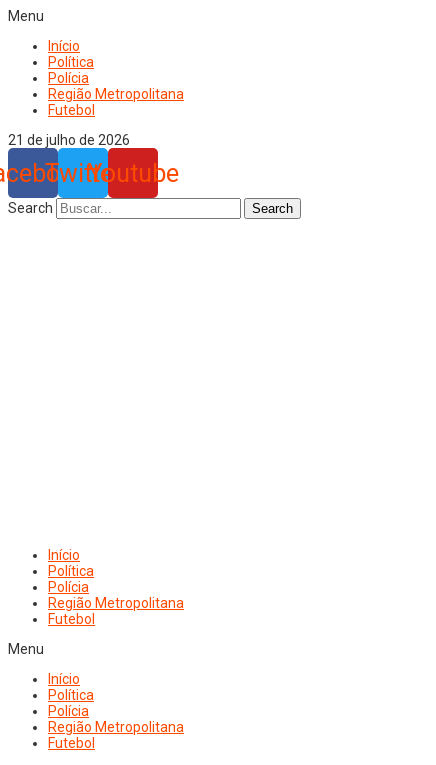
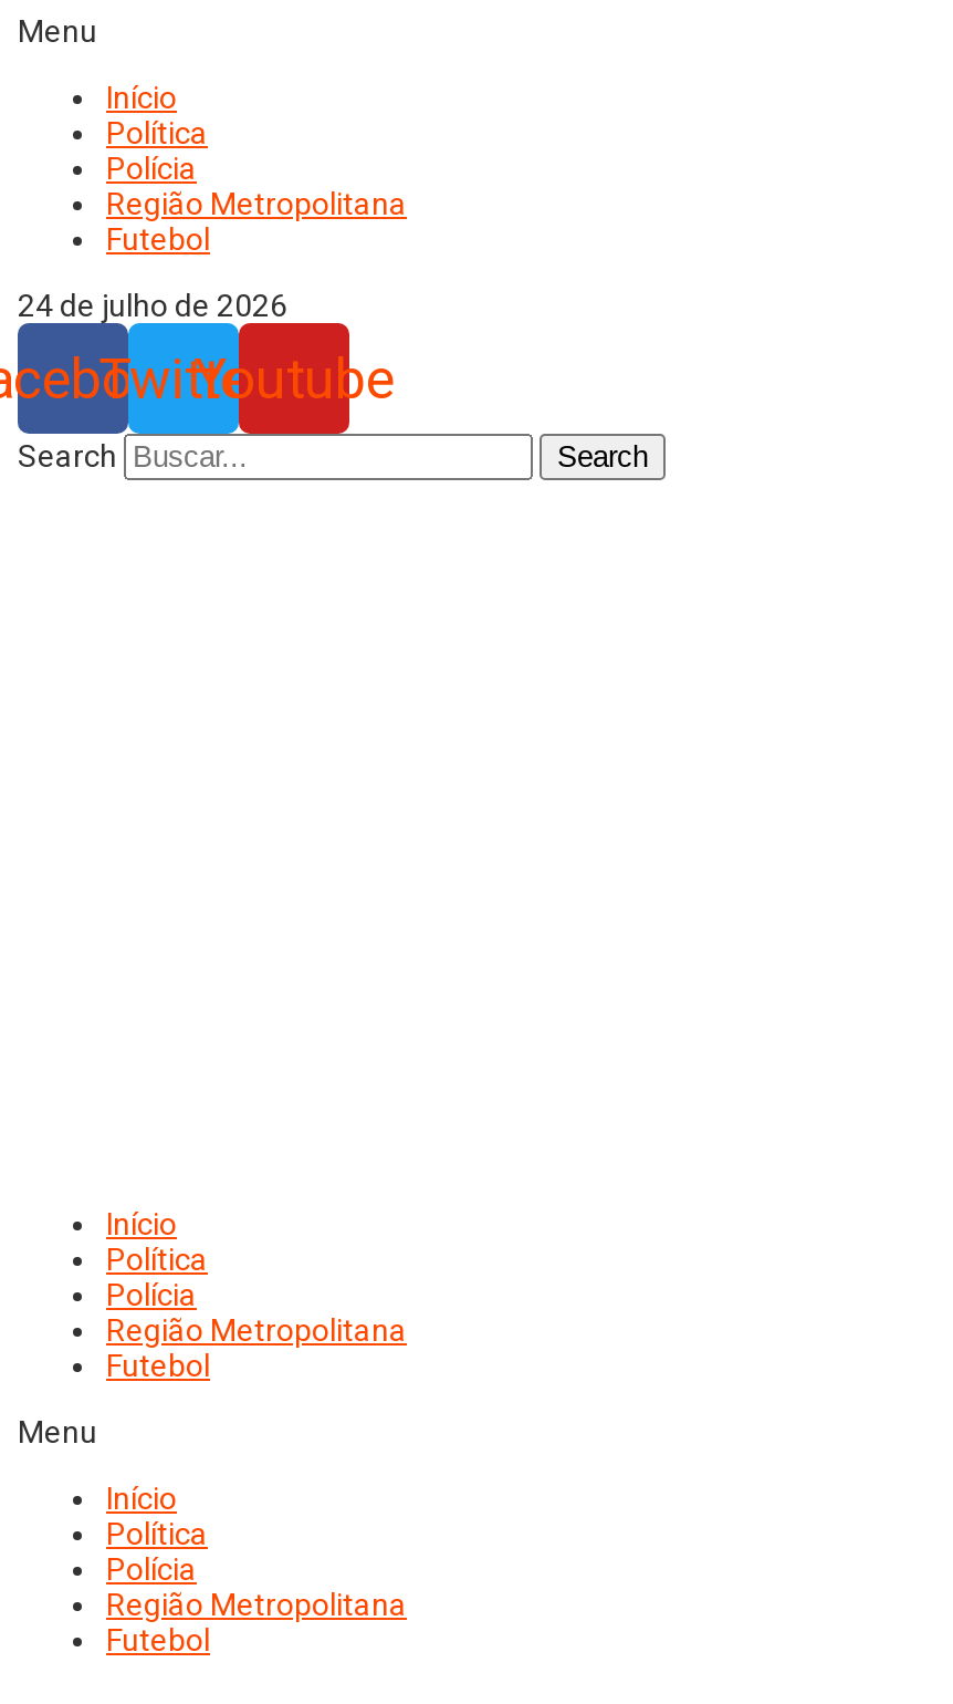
[8,132,130,148] 21 de julho de 2026 -> [18,288,287,323] 24 de julho de 2026

